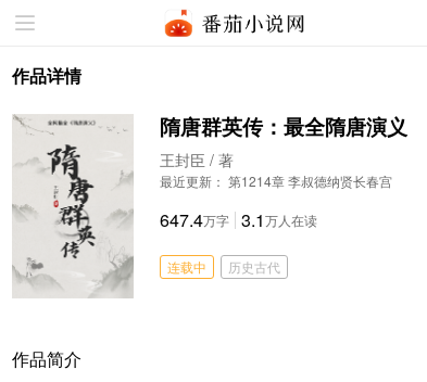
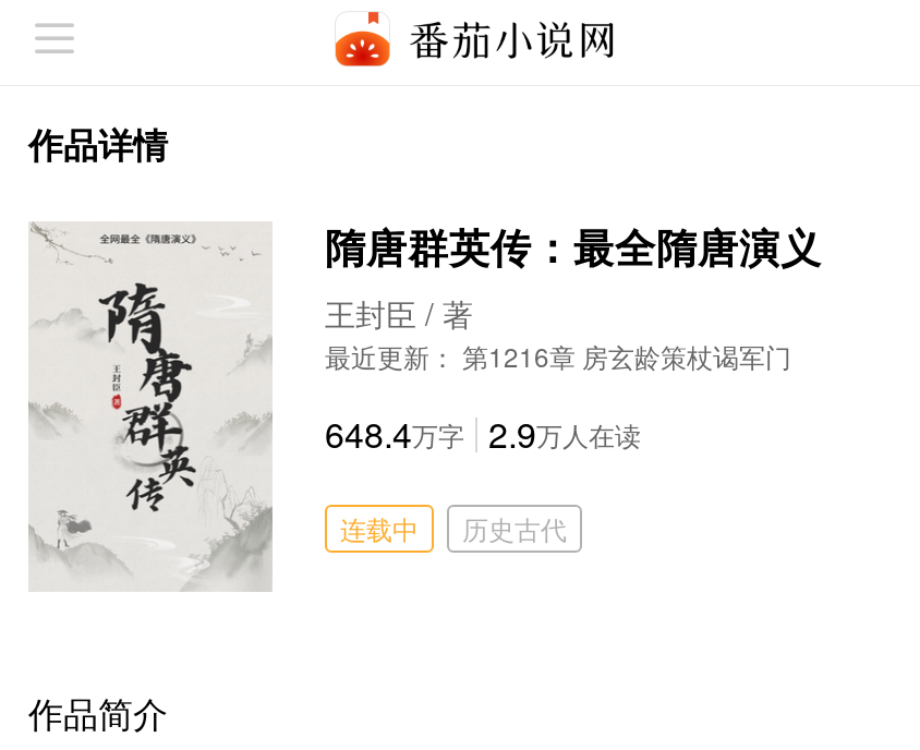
[160,171,392,190] 最近更新： 第1214章 李叔德纳贤长春宫 -> [325,337,791,374] 最近更新： 第1216章 房玄龄策杖谒军门
[160,207,317,232] 647.4万字 3.1万人在读 -> [325,409,641,459] 648.4万字 2.9万人在读

